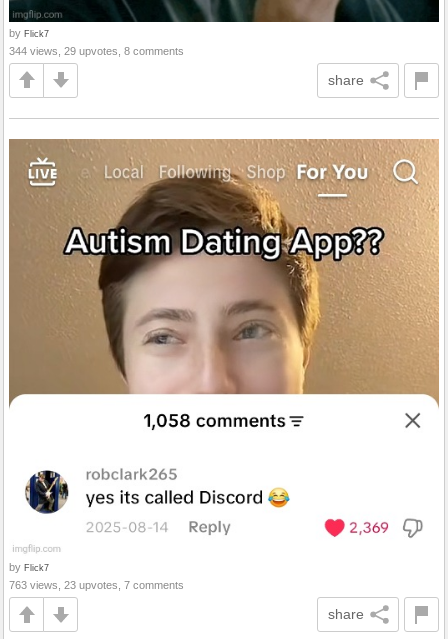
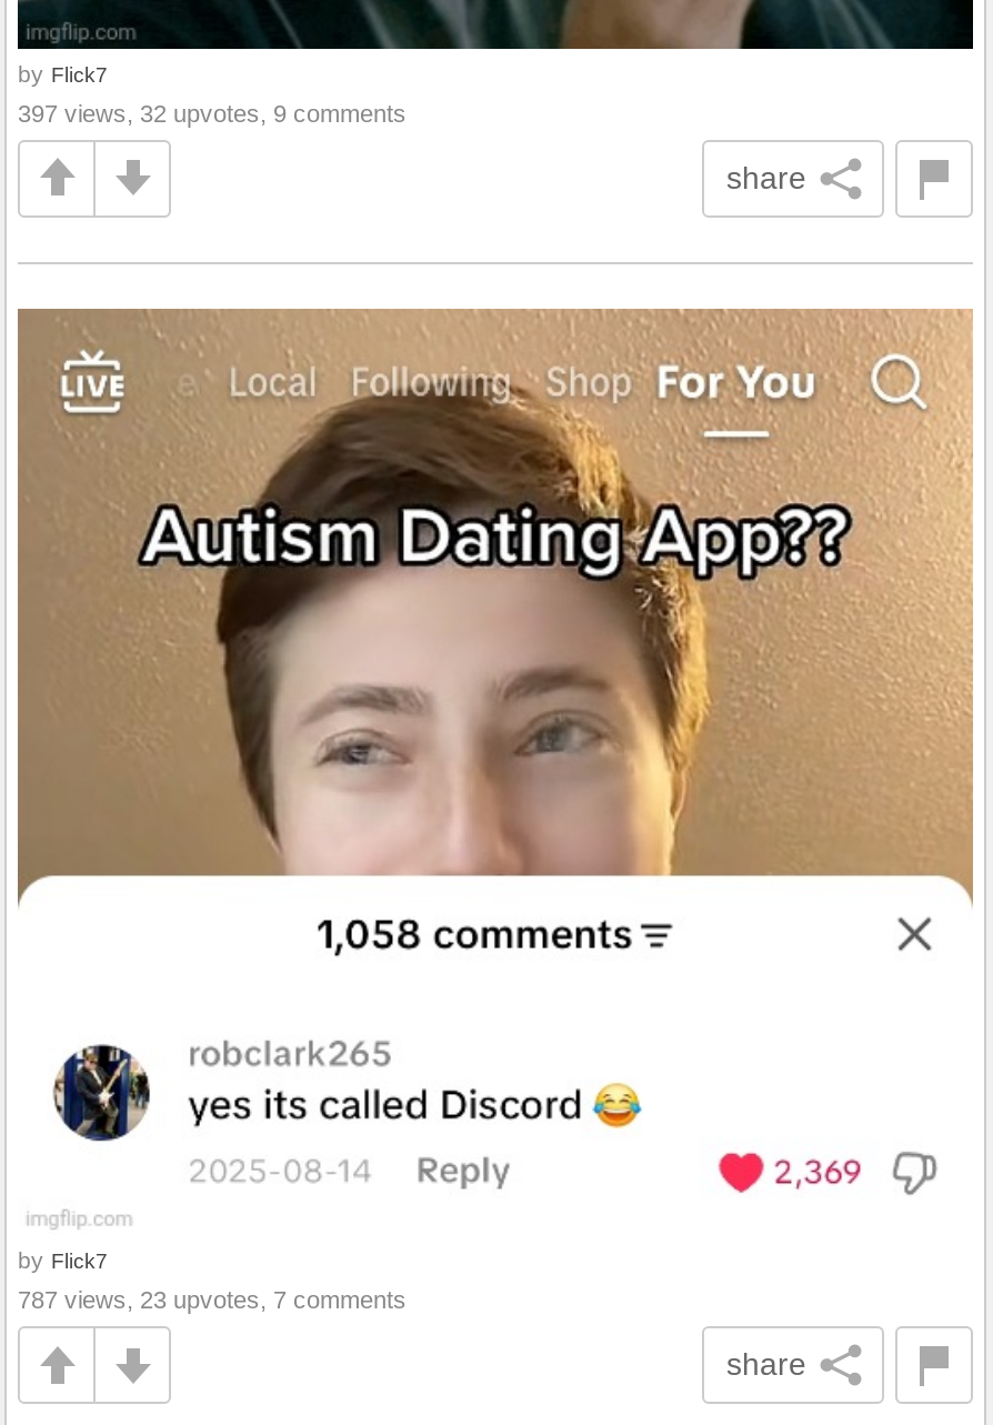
[9,45,184,57] 344 views, 29 upvotes, 8 comments -> [18,100,407,126] 397 views, 32 upvotes, 9 comments
[9,579,184,591] 763 views, 23 upvotes, 7 comments -> [18,1287,407,1313] 787 views, 23 upvotes, 7 comments

